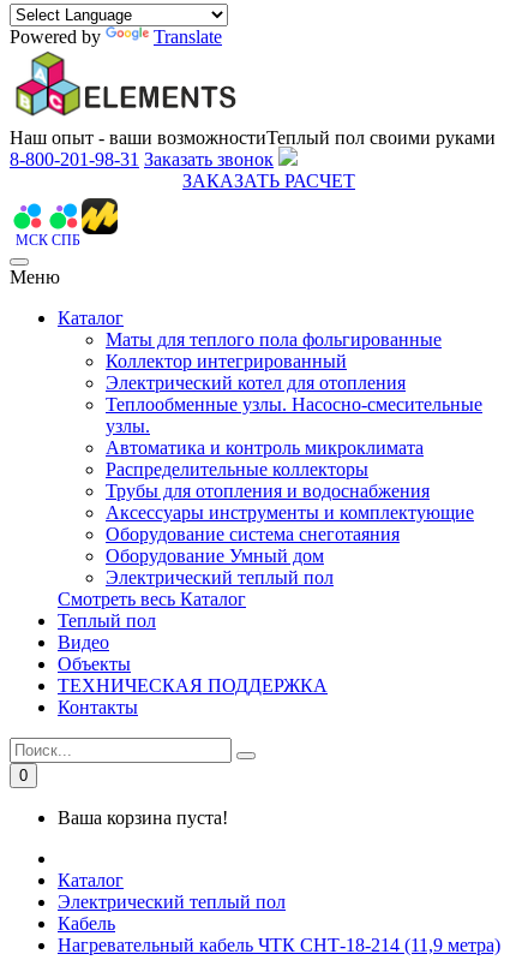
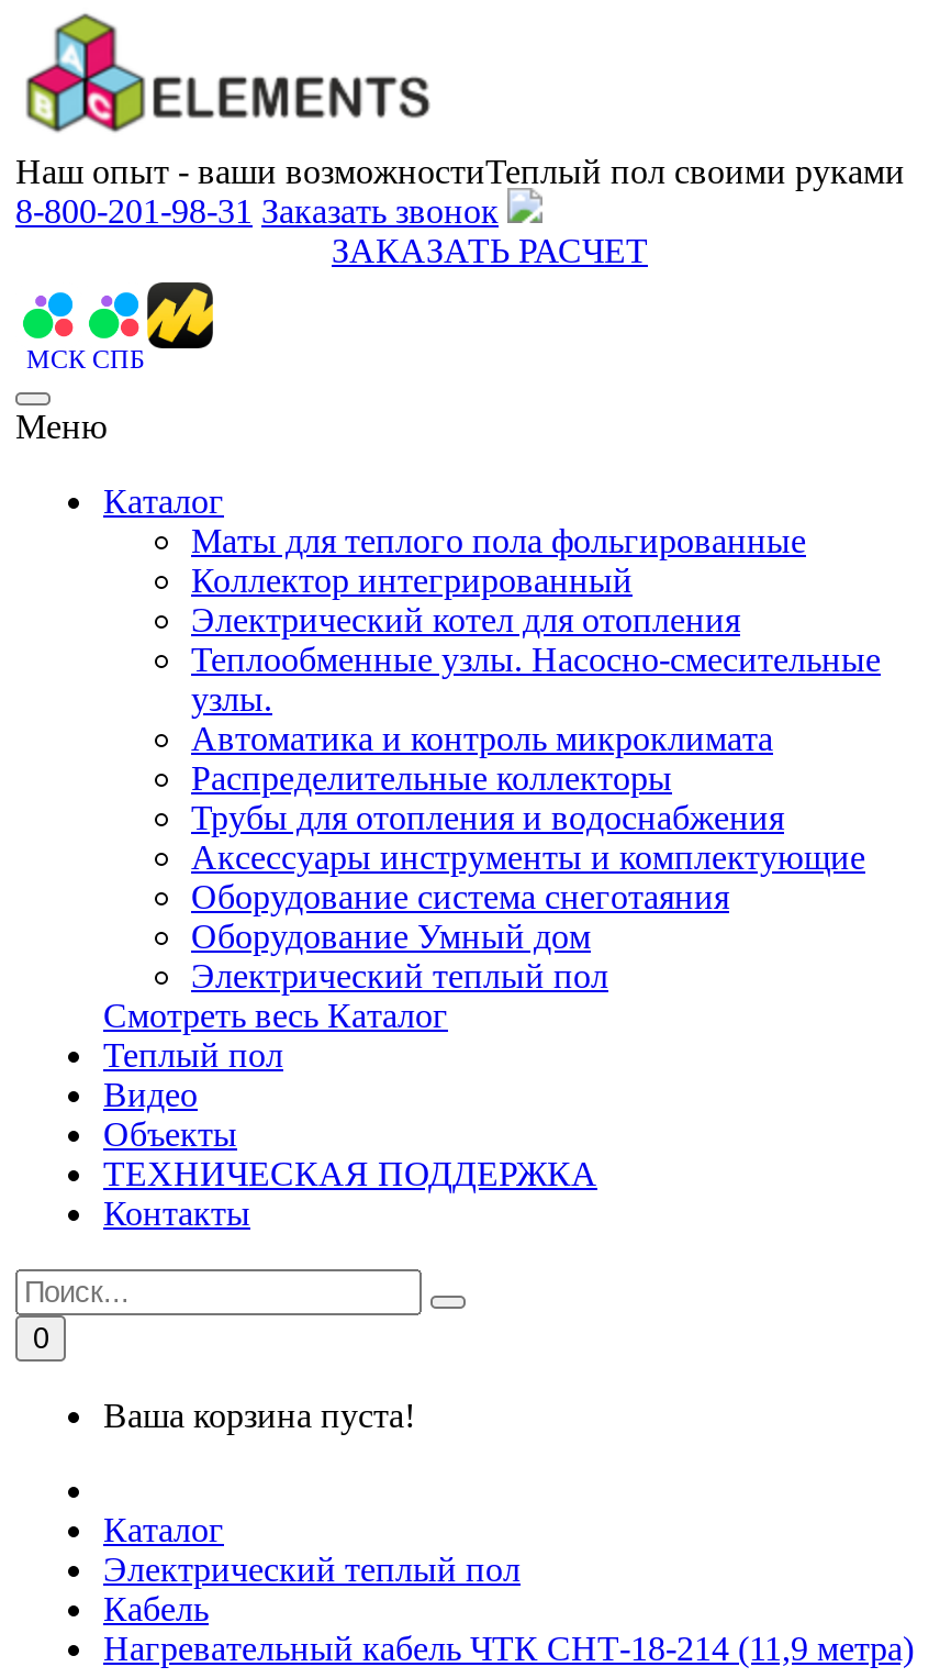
[10,26,222,47] Powered by | Translate -> none

